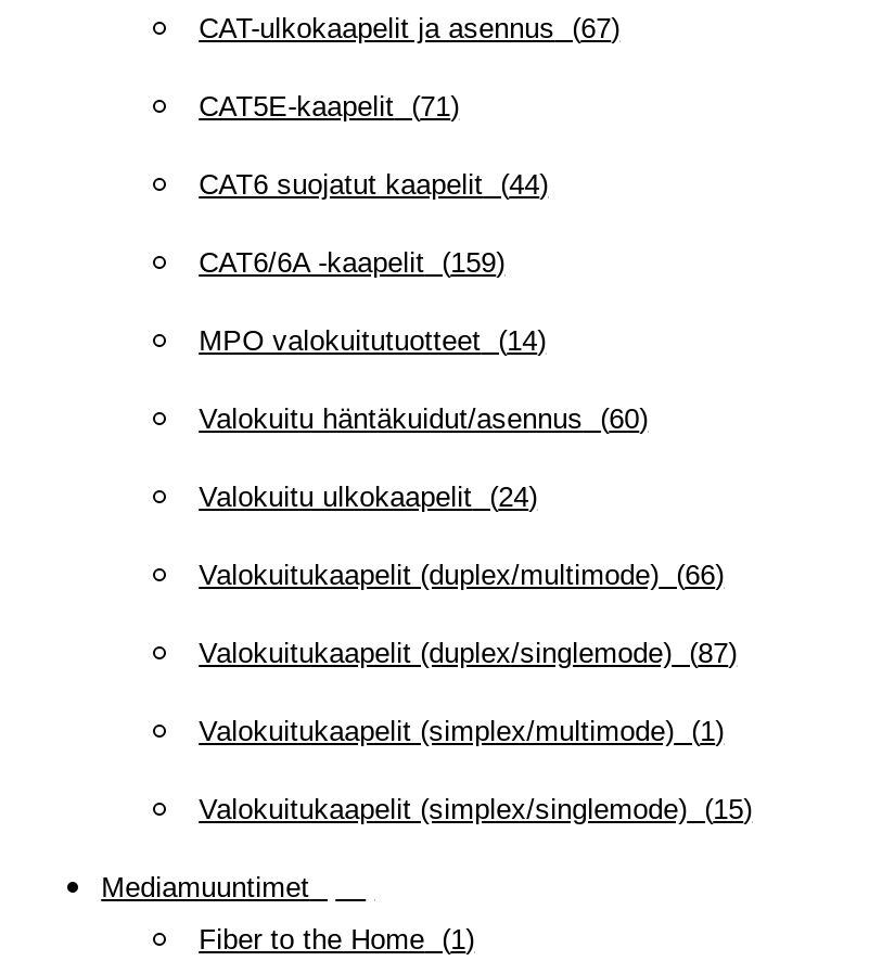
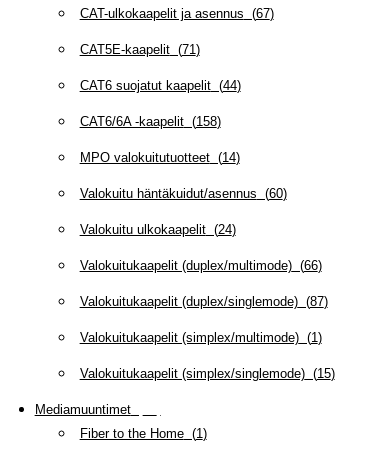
[199,246,505,279] CAT6/6A -kaapelit (159) -> [80,114,221,129] CAT6/6A -kaapelit (158)

